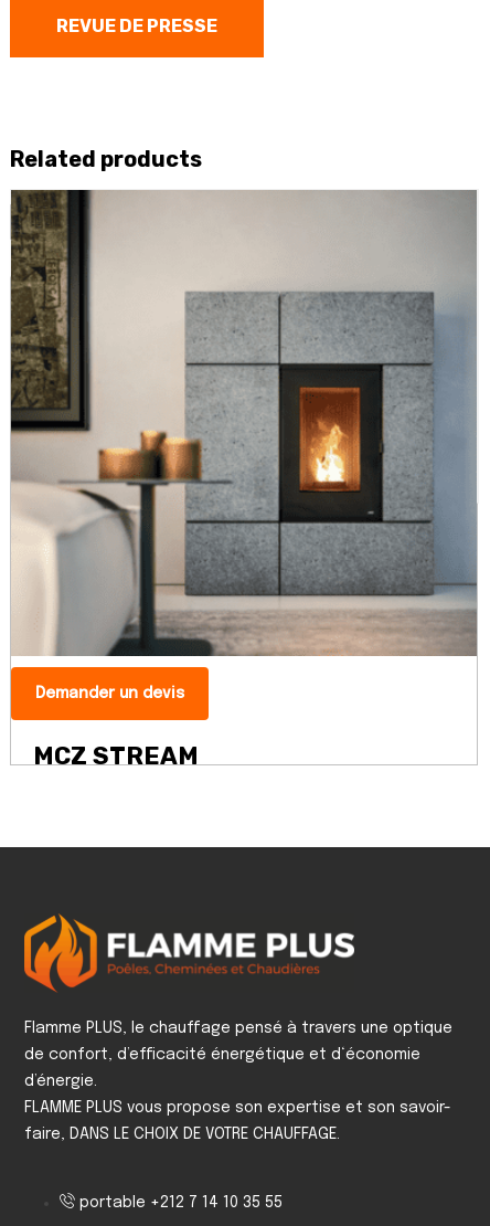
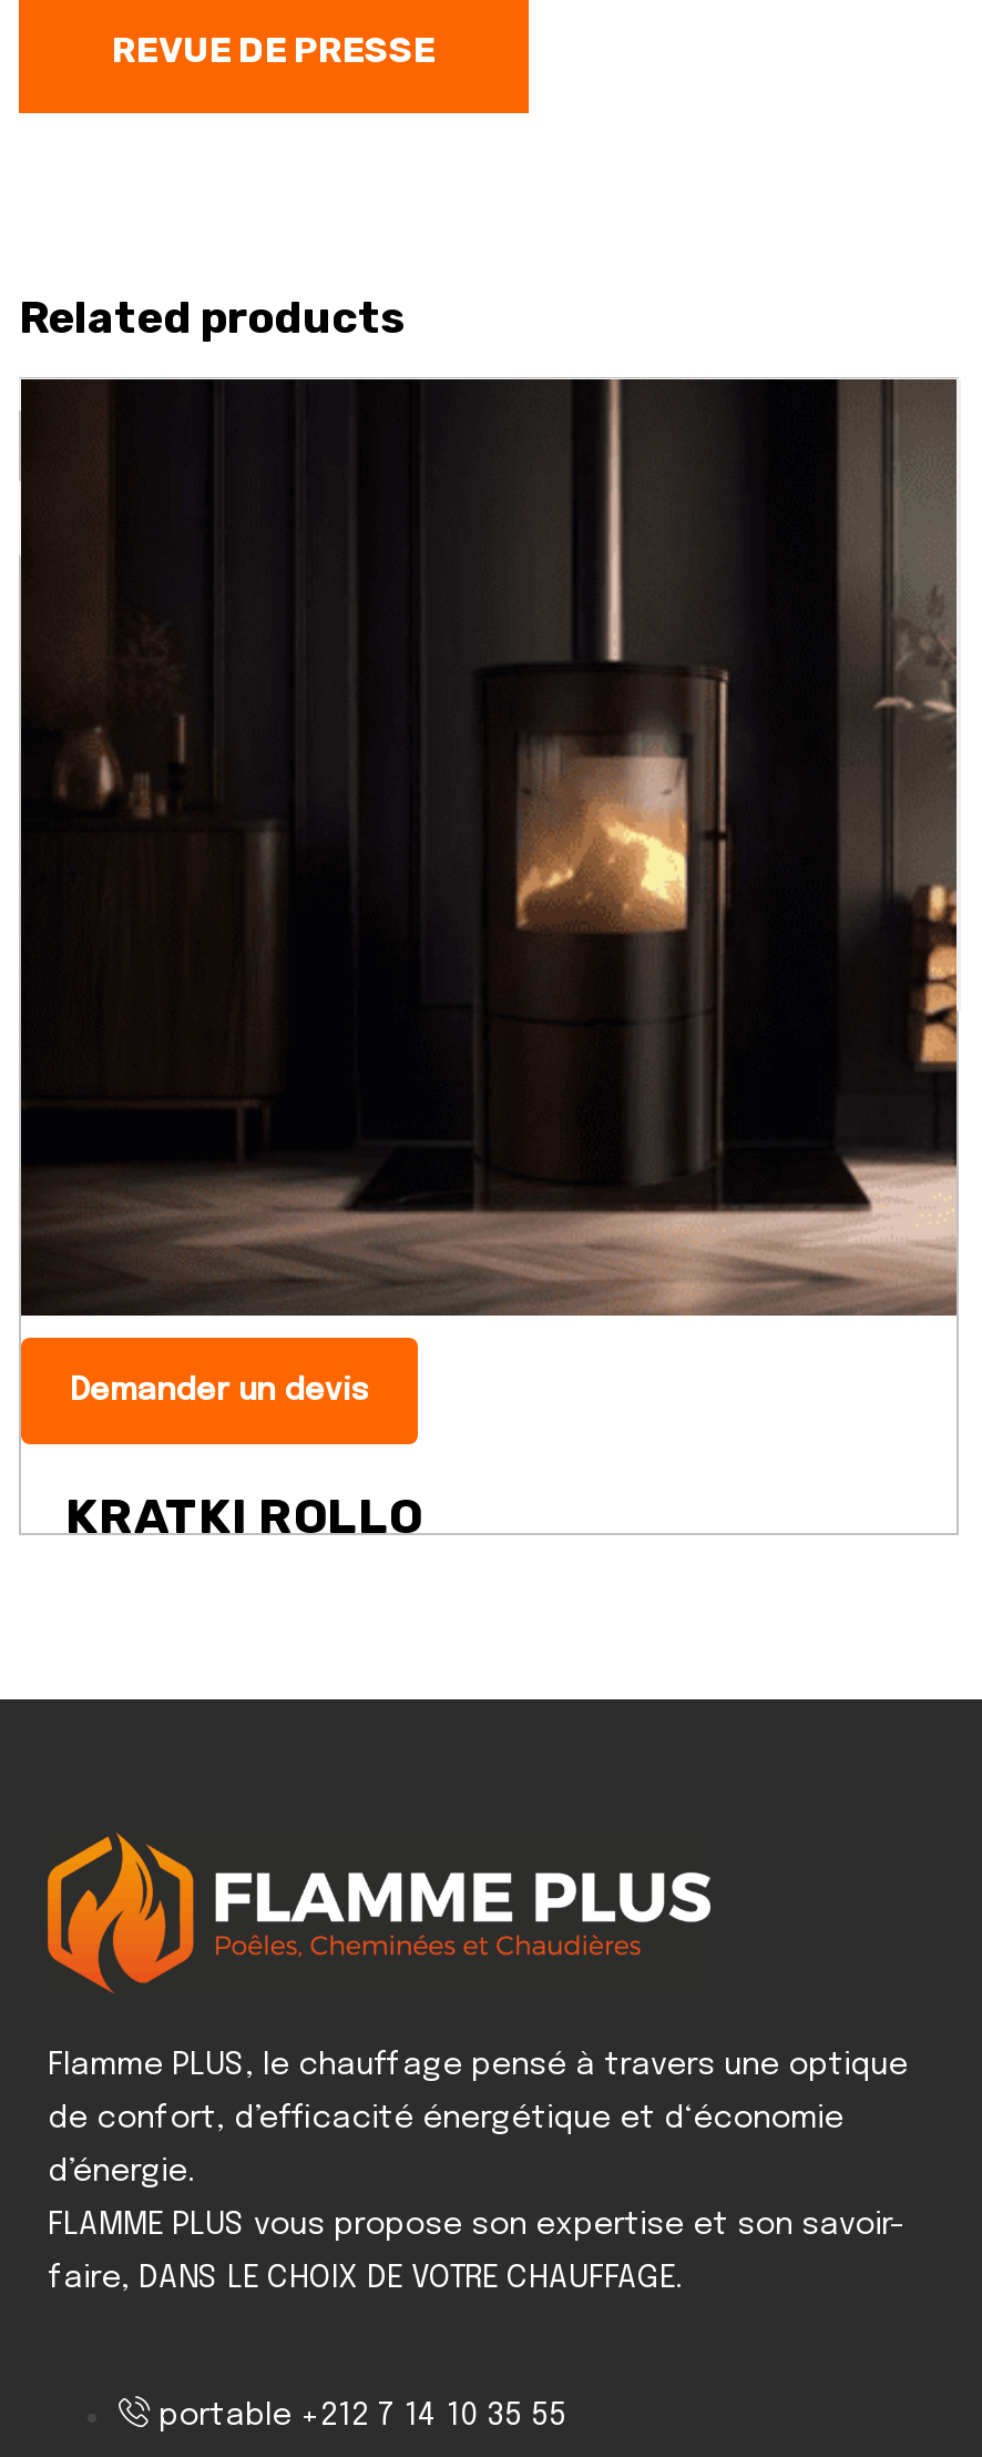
[10,189,478,656] [image] -> [19,377,959,1318] [image]
[33,741,199,770] MCZ STREAM -> [65,1488,422,1547] KRATKI ROLLO

